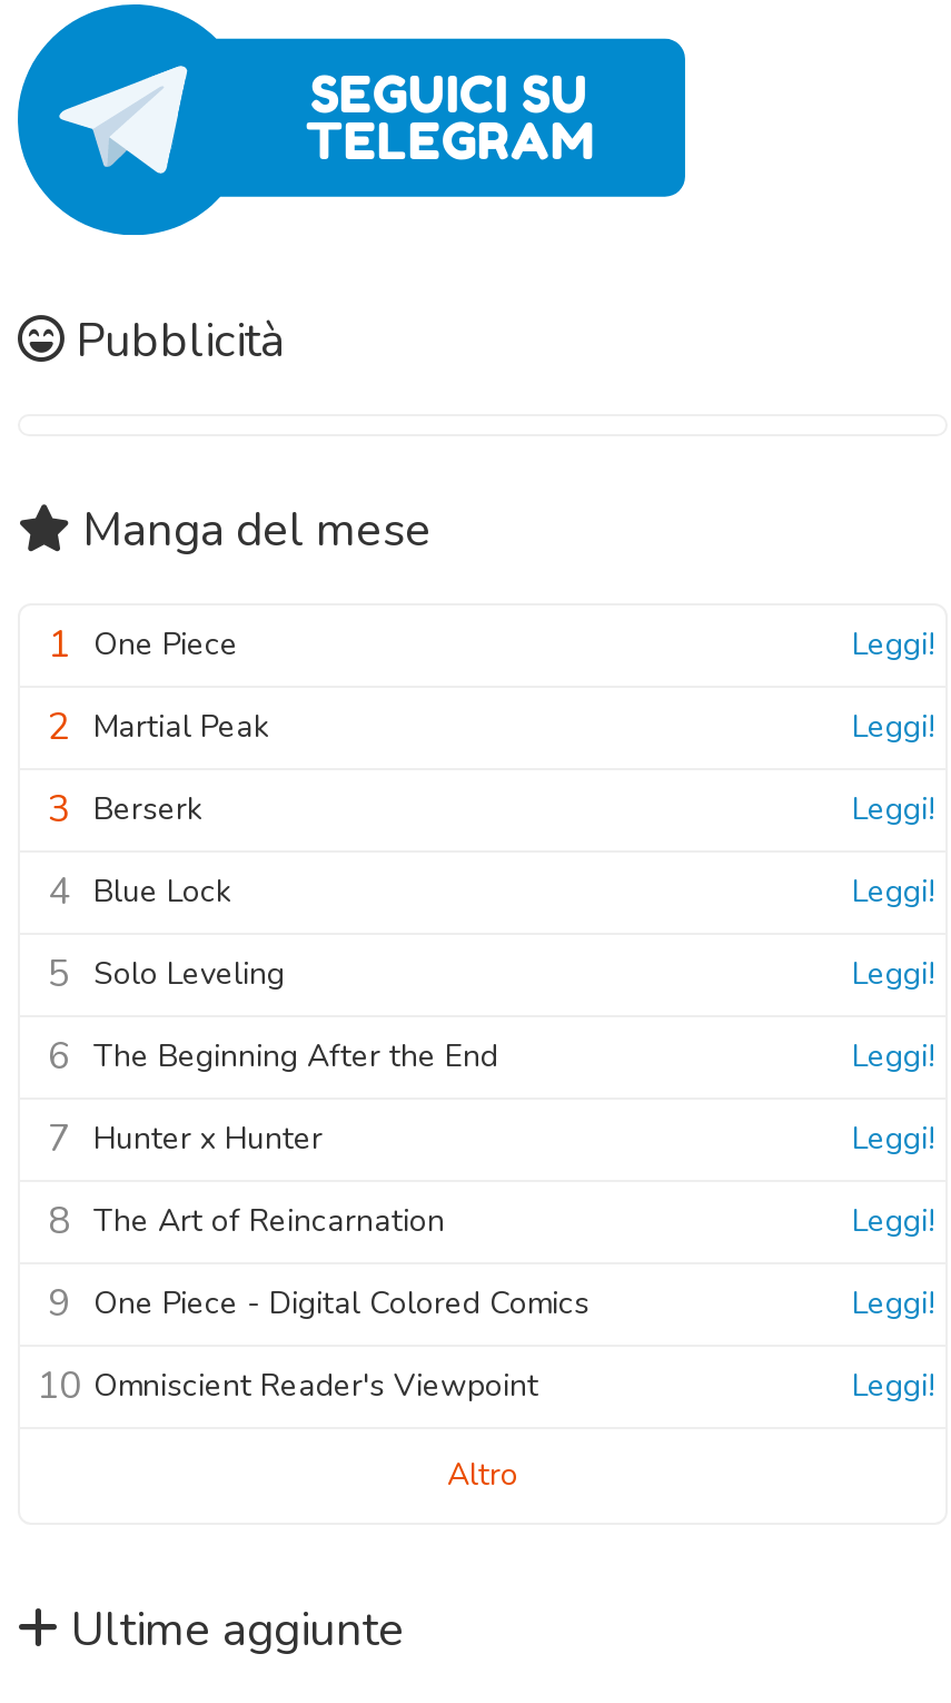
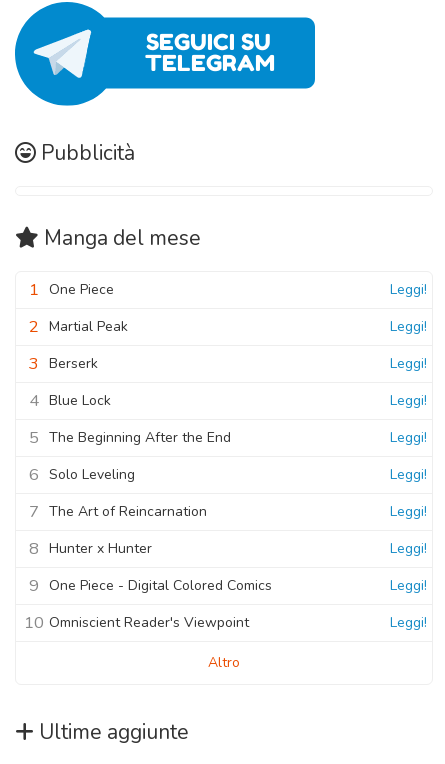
[48,949,285,1000] 5 Solo Leveling -> [28,426,231,449] 5 The Beginning After the End
[48,1032,498,1083] 6 The Beginning After the End -> [28,463,135,486] 6 Solo Leveling
[48,1114,323,1165] 7 Hunter x Hunter -> [28,500,207,523] 7 The Art of Reincarnation
[48,1196,445,1248] 8 The Art of Reincarnation -> [28,537,152,560] 8 Hunter x Hunter

